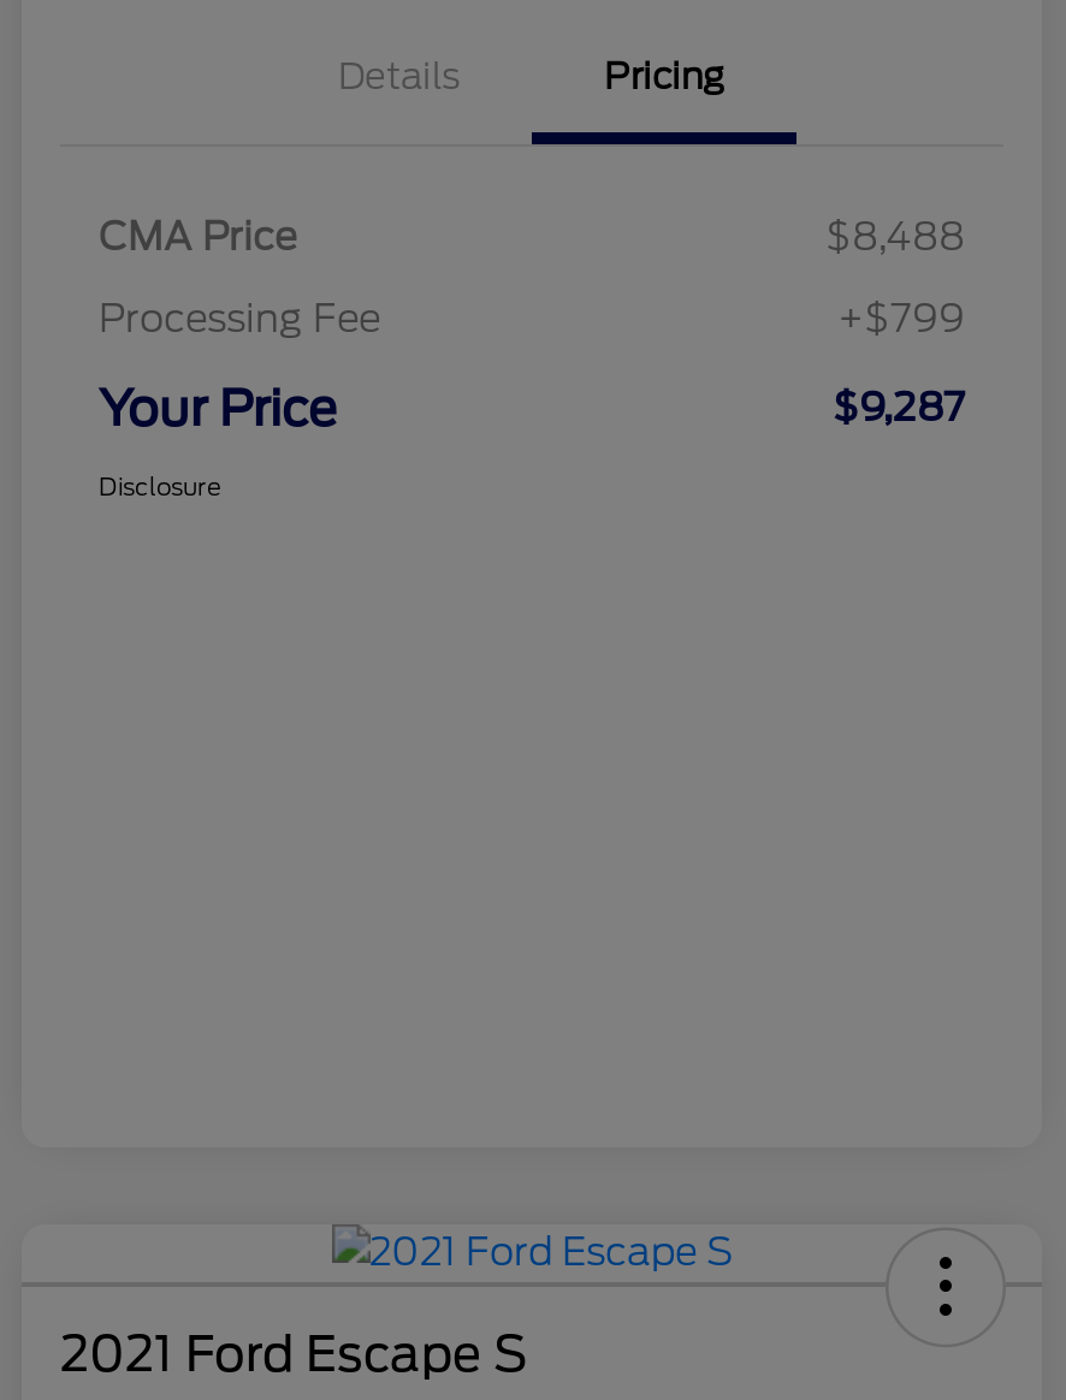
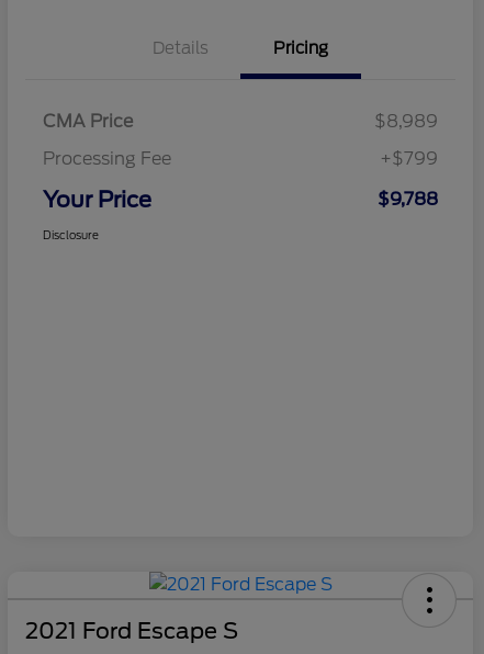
[825,215,965,260] $8,488 -> [374,111,438,132] $8,989
[833,385,965,431] $9,287 -> [378,189,438,210] $9,788

